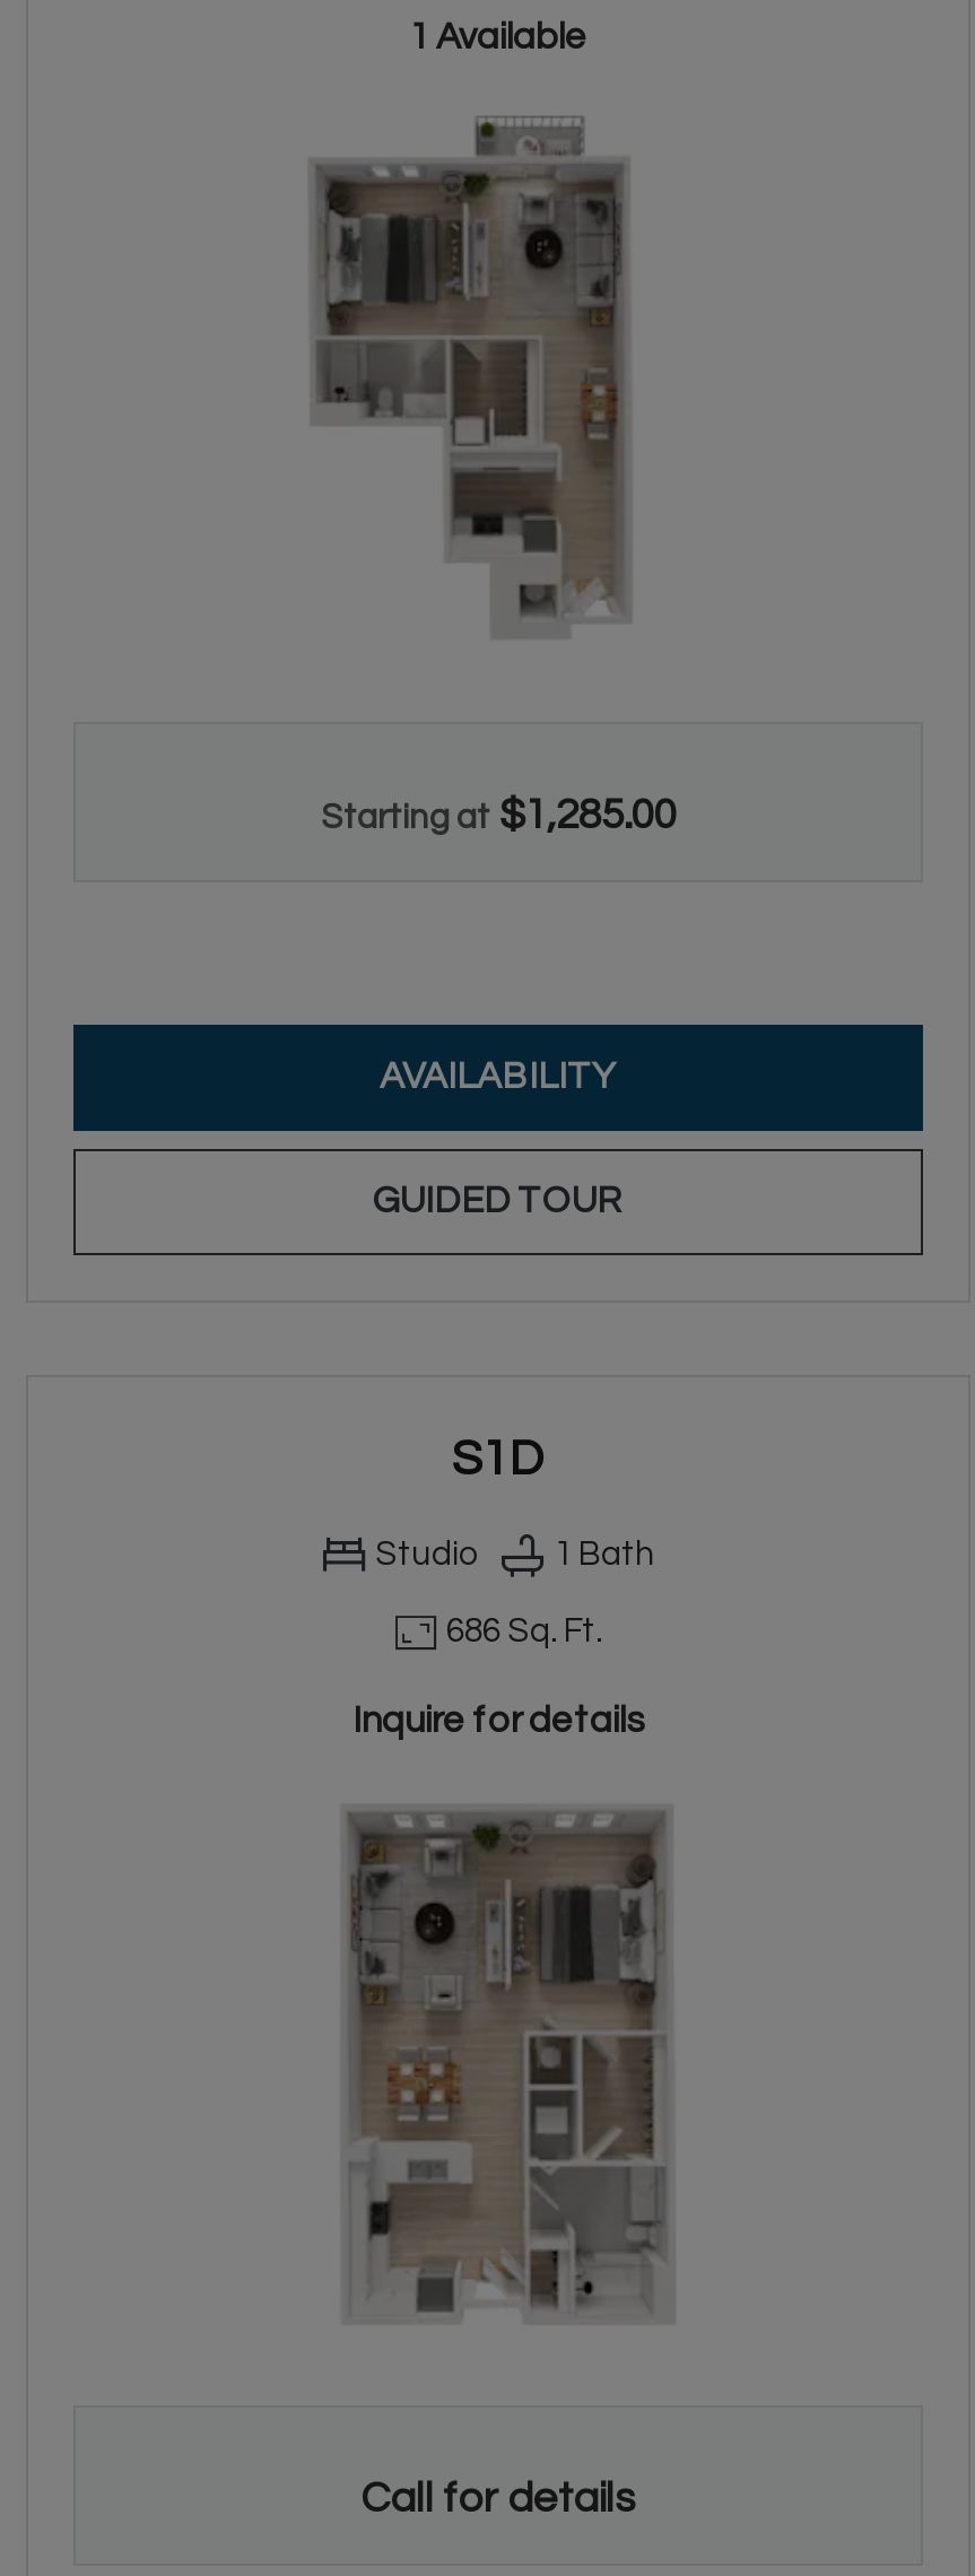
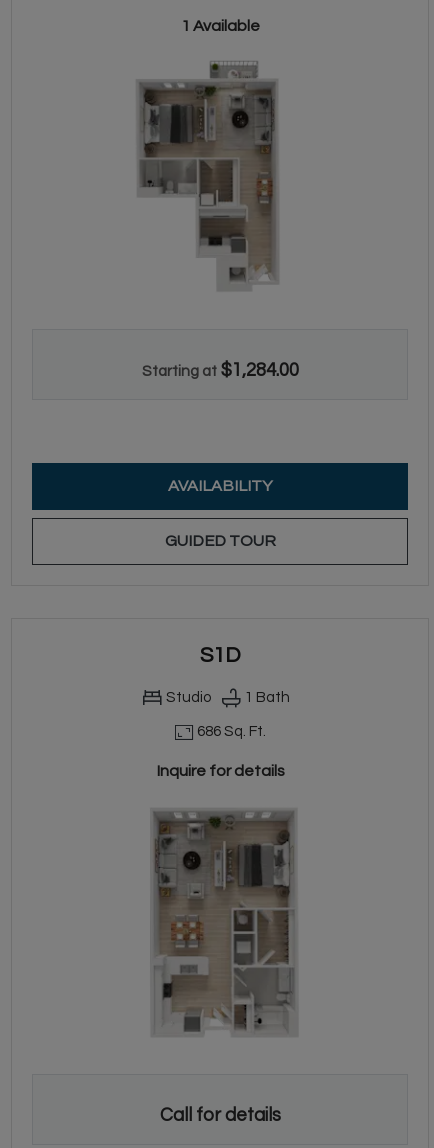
[321,794,676,837] Starting at $1,285.00 -> [141,361,298,380] Starting at $1,284.00

